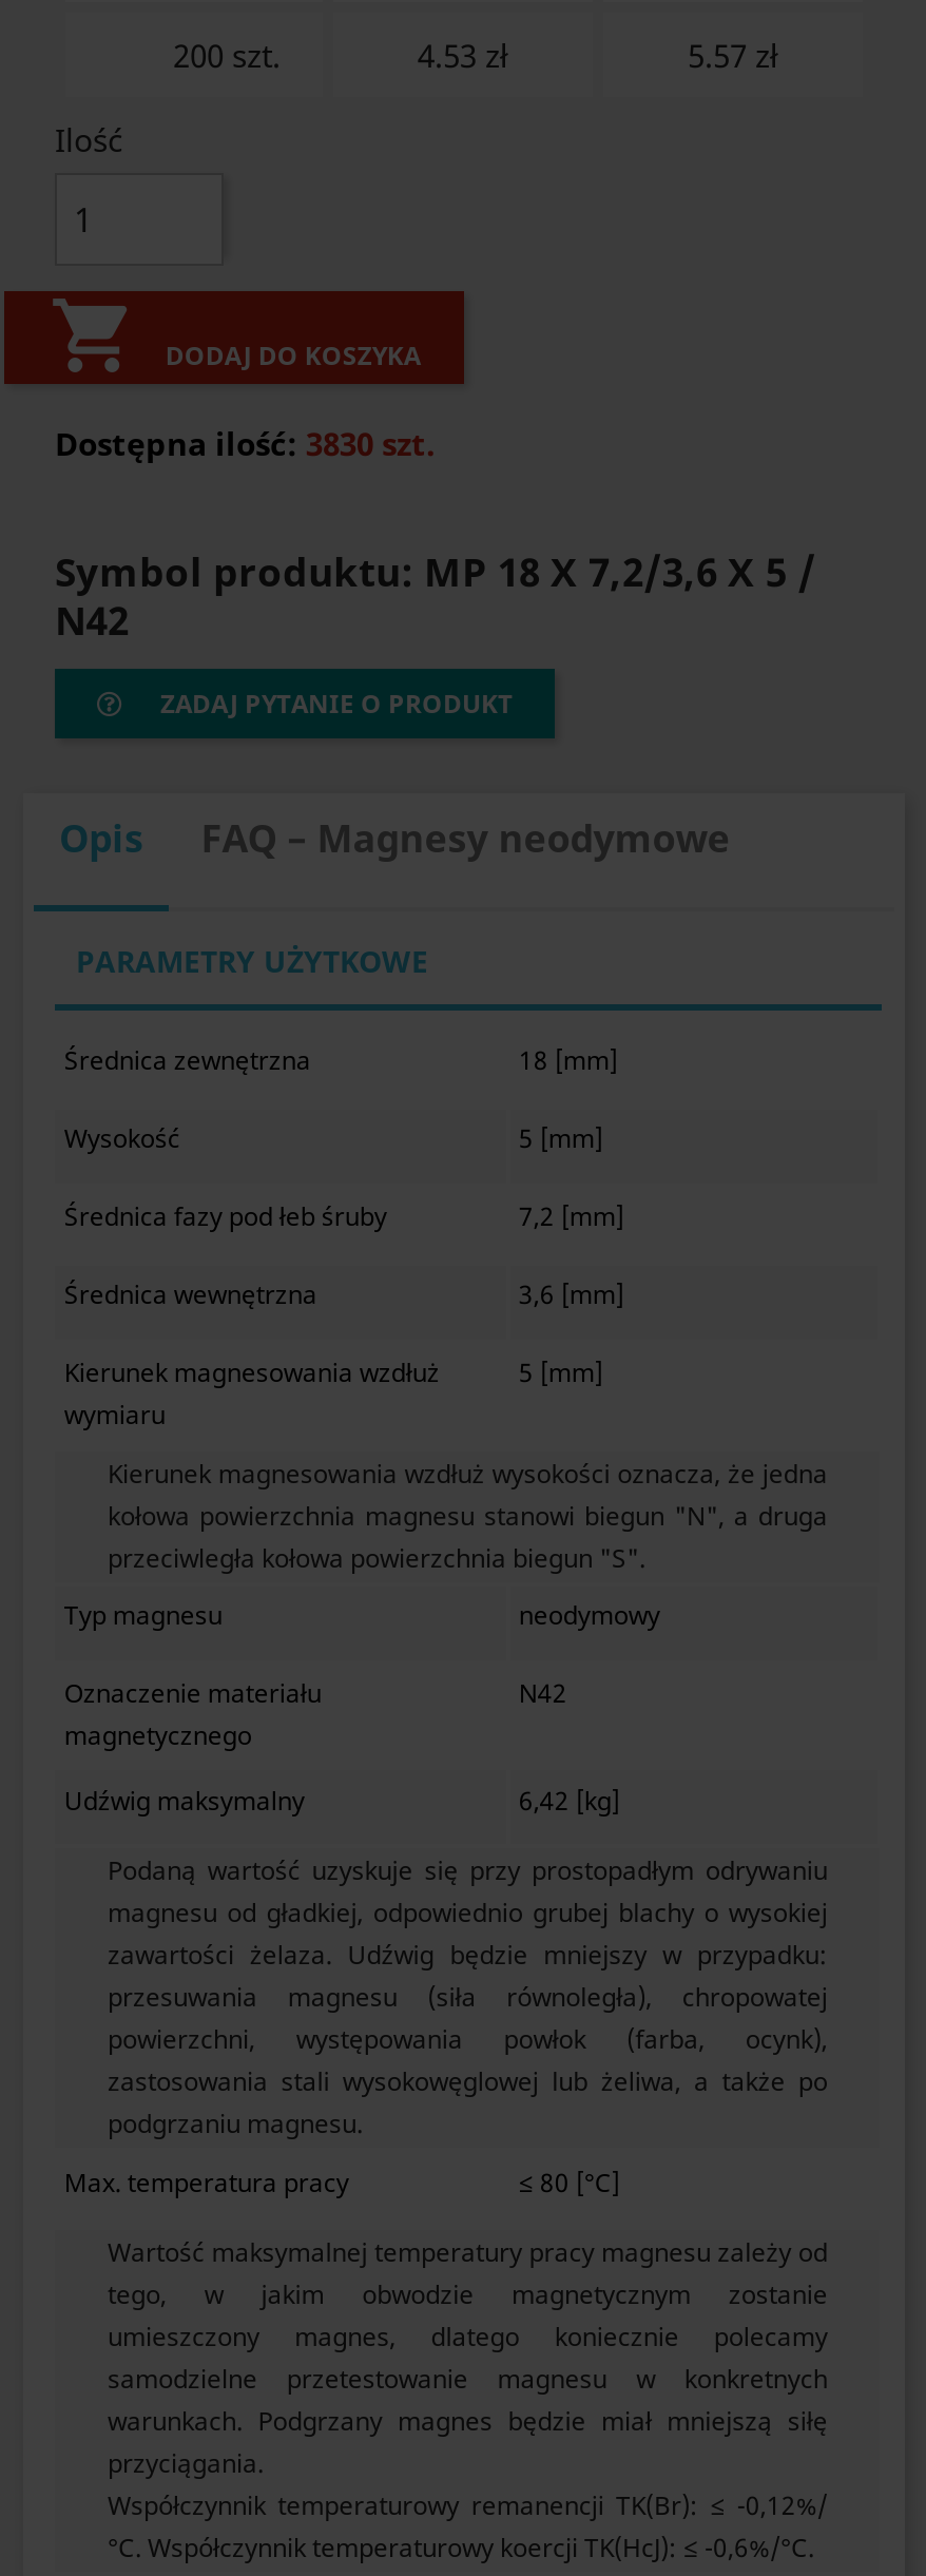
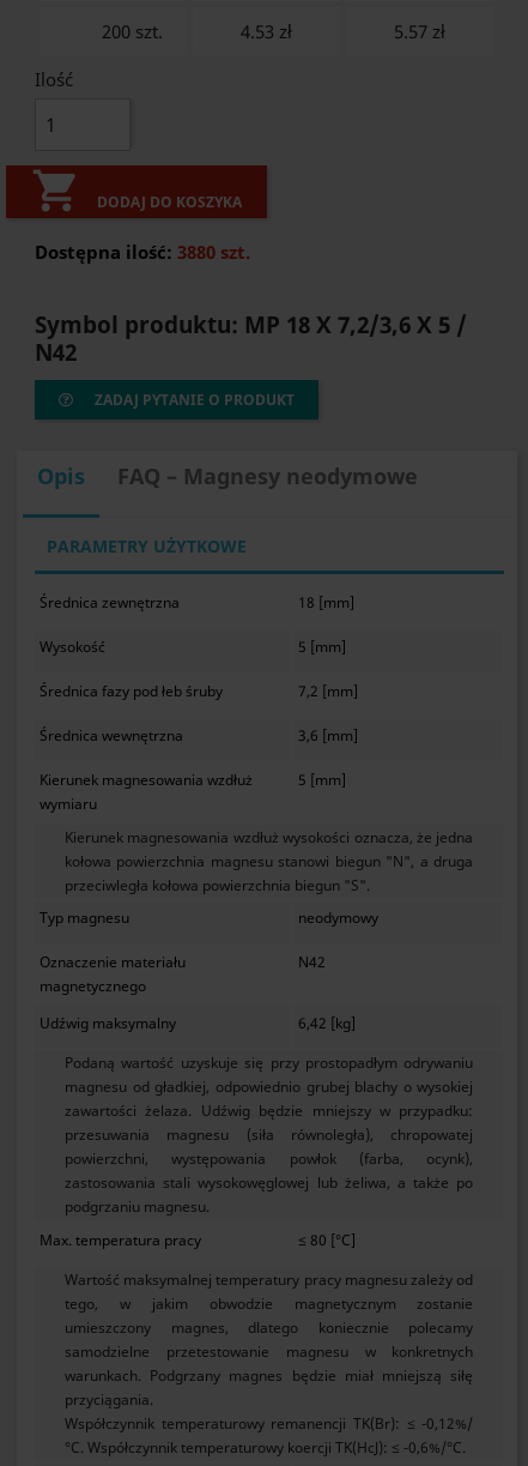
[55,422,435,464] Dostępna ilość: 3830 szt. -> [35,240,250,264] Dostępna ilość: 3880 szt.

